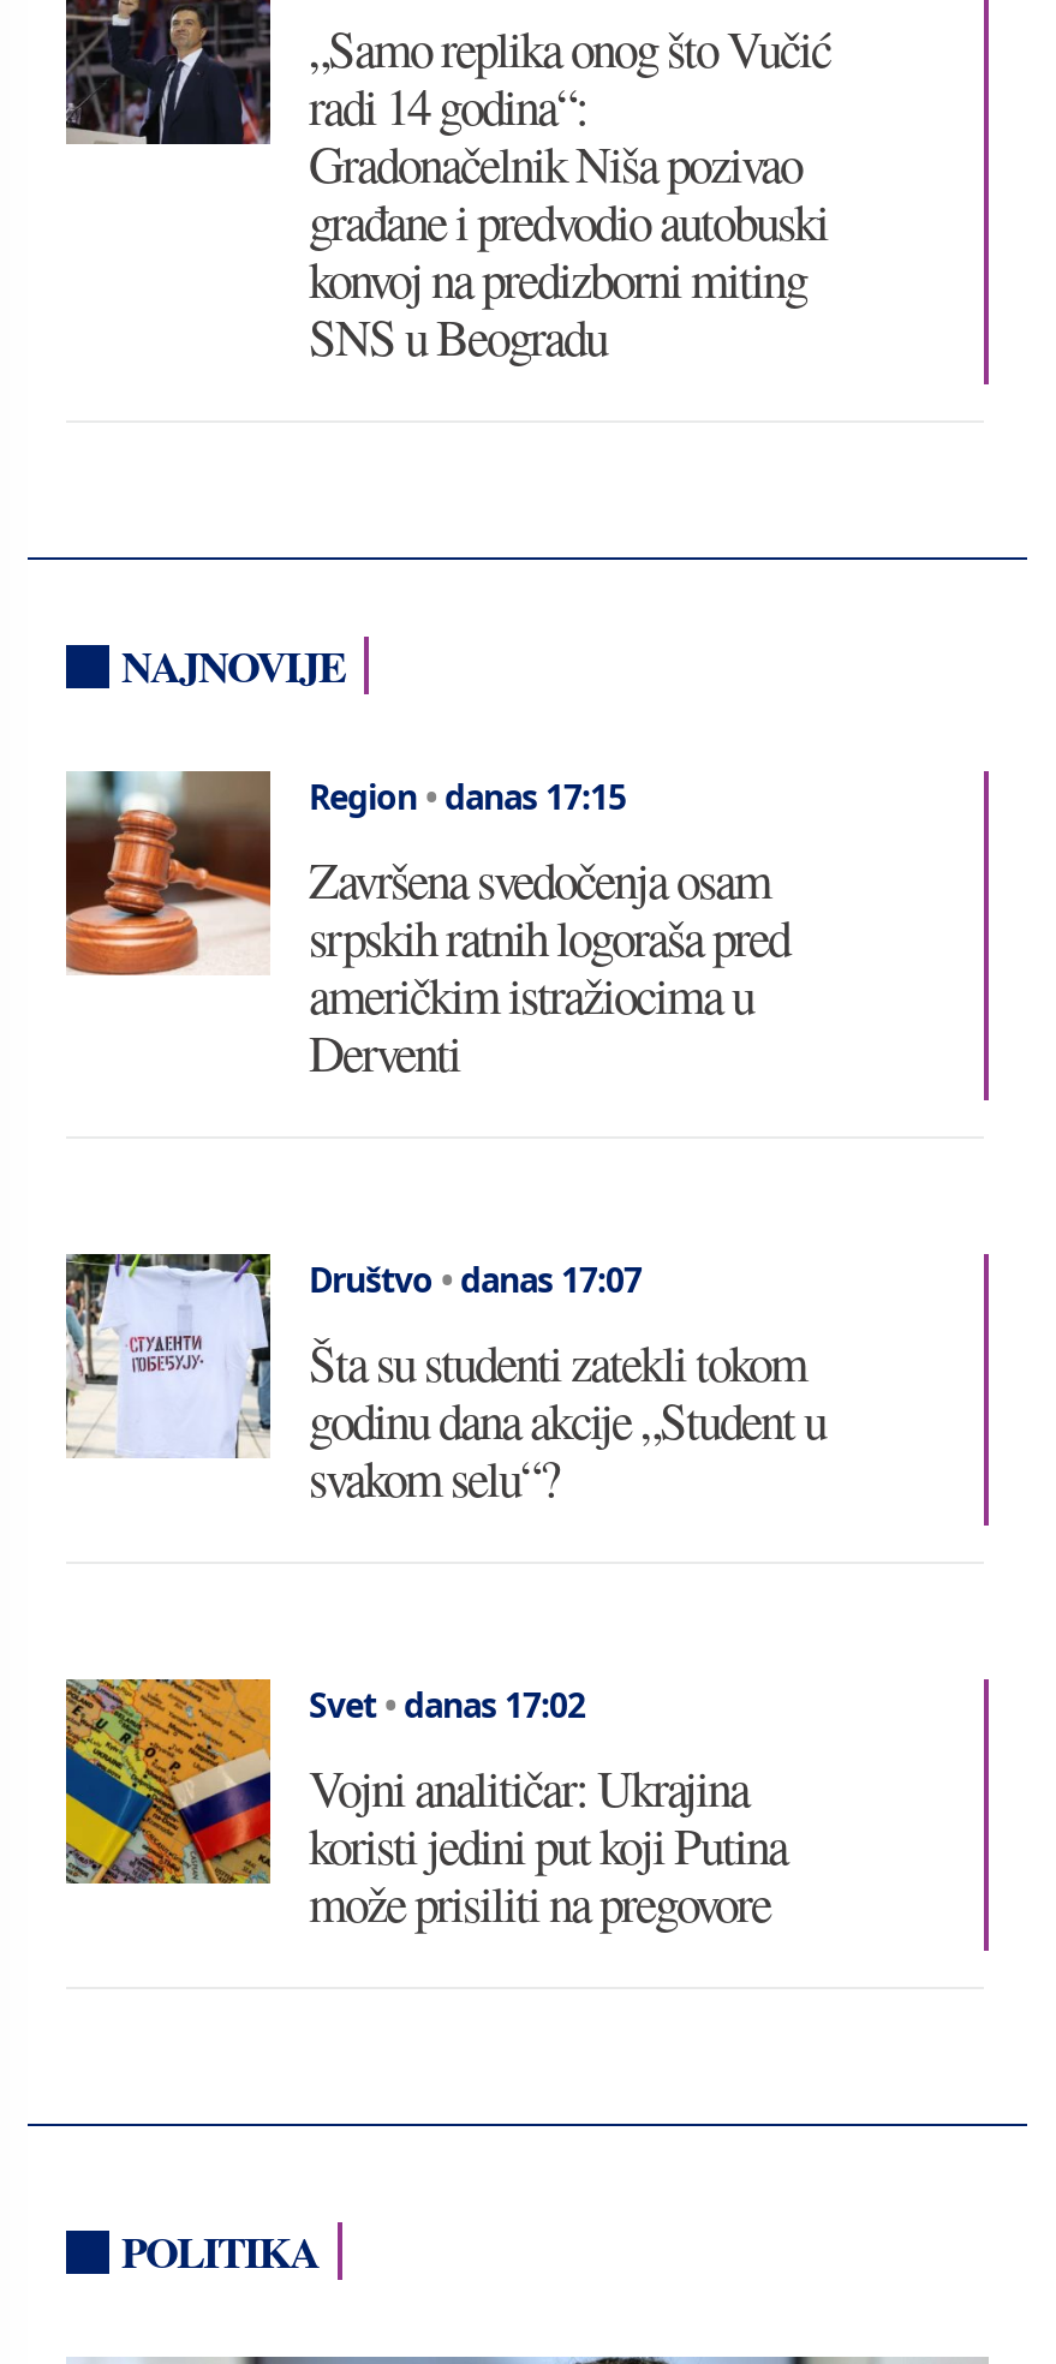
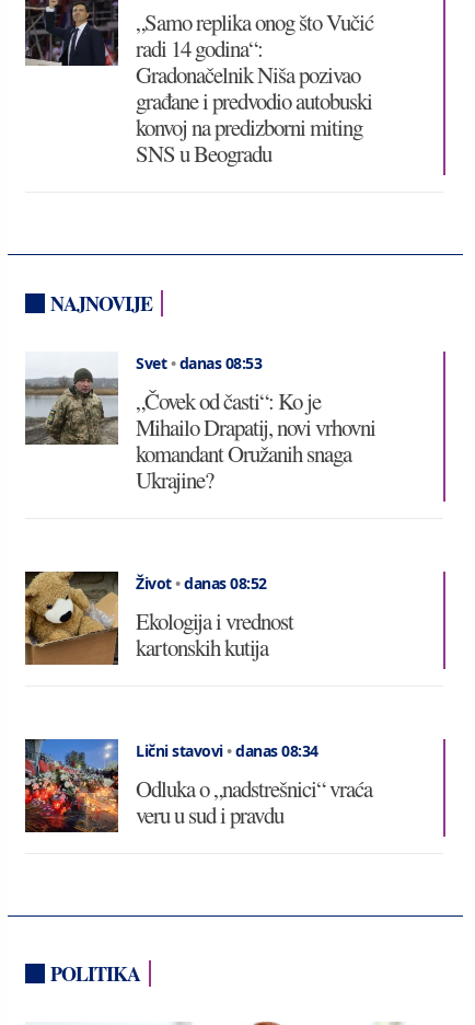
[64,769,789,1086] [image] | Region • danas 17:15 | Završena svedočenja osam | srpskih ratnih logoraša pred | američkim istražiocima u | Derventi -> [24,352,375,495] [image] | Svet • danas 08:53 | „Čovek od časti“: Ko je | Mihailo Drapatij, novi vrhovni | komandant Oružanih snaga | Ukrajine?
[64,1252,825,1511] [image] | Društvo • danas 17:07 | Šta su studenti zatekli tokom | godinu dana akcije „Student u | svakom selu“? -> [24,572,293,666] [image] | Život • danas 08:52 | Ekologija i vrednost | kartonskih kutija
[64,1677,787,1937] [image] | Svet • danas 17:02 | Vojni analitičar: Ukrajina | koristi jedini put koji Putina | može prisiliti na pregovore -> [24,738,372,833] [image] | Lični stavovi • danas 08:34 | Odluka o „nadstrešnici“ vraća | veru u sud i pravdu

